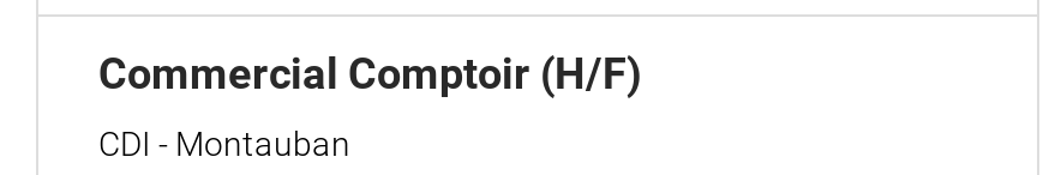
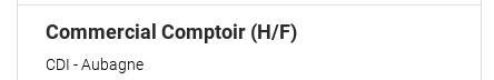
[175,125,350,163] Montauban -> [81,56,144,73] Aubagne

